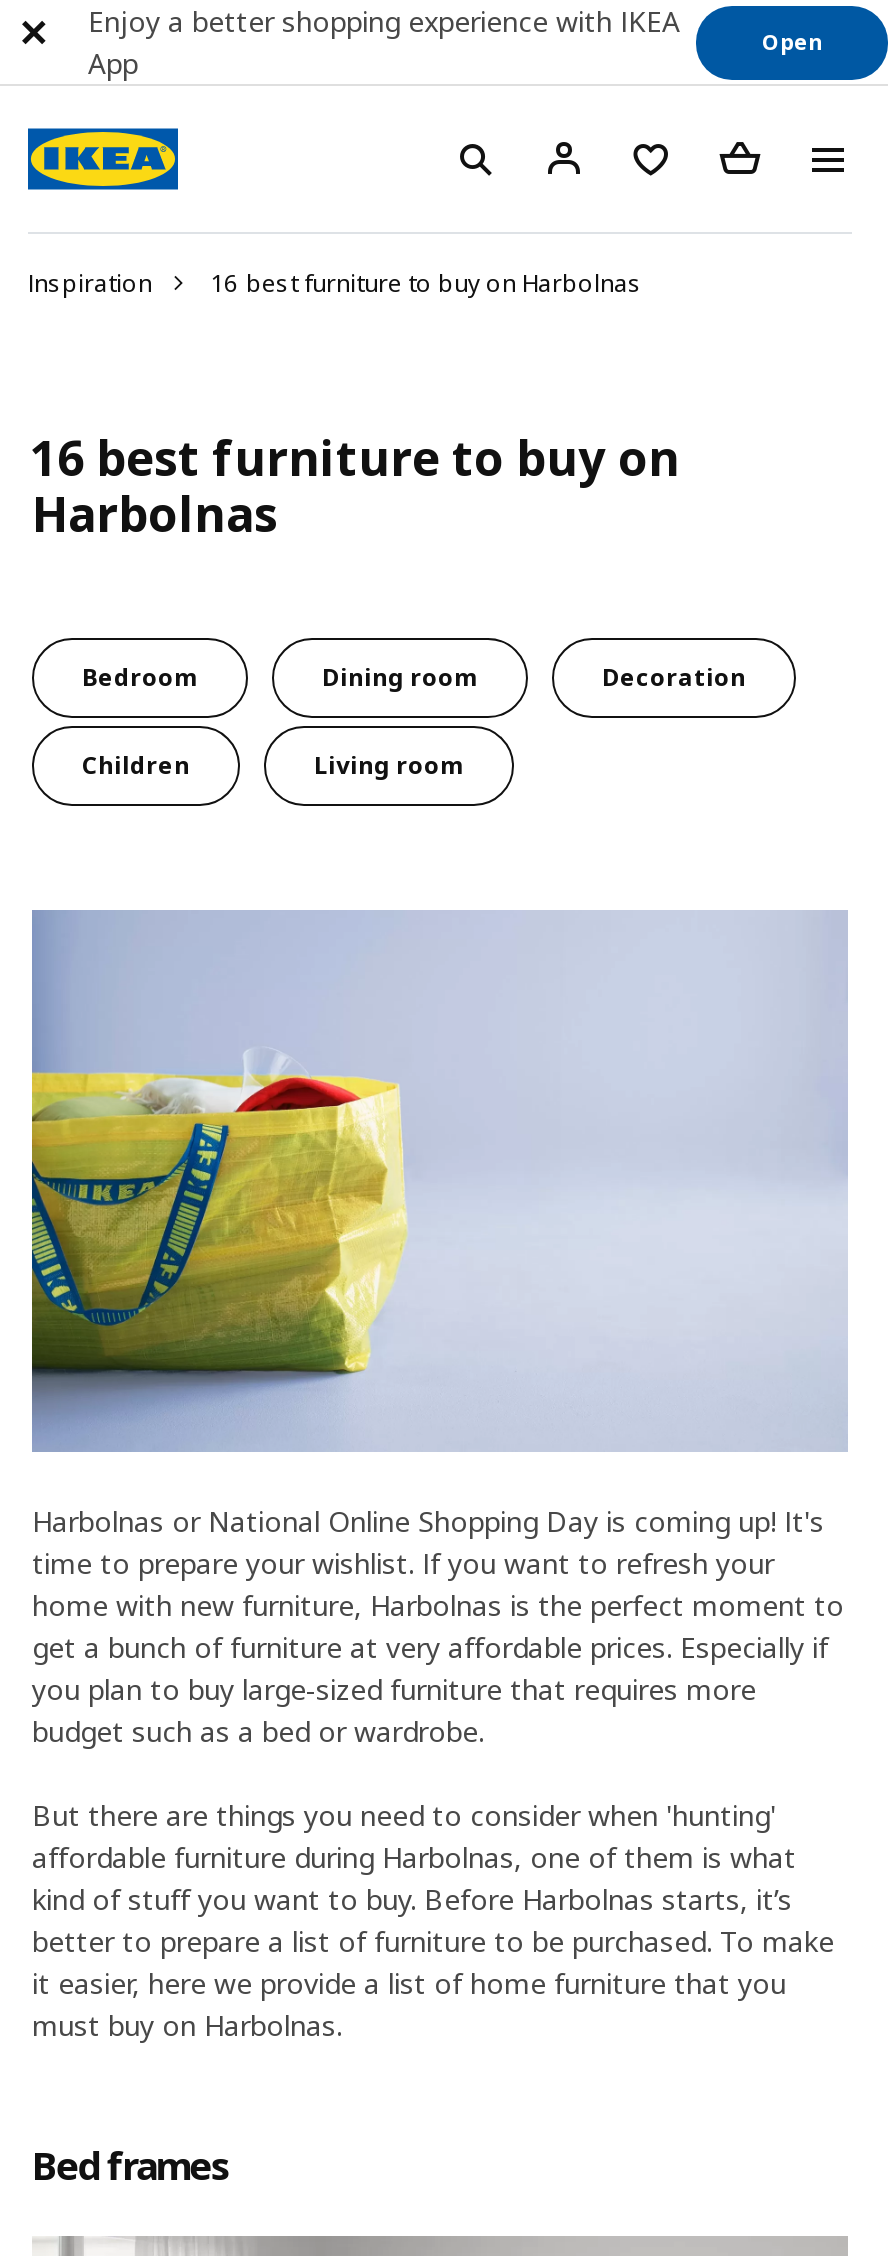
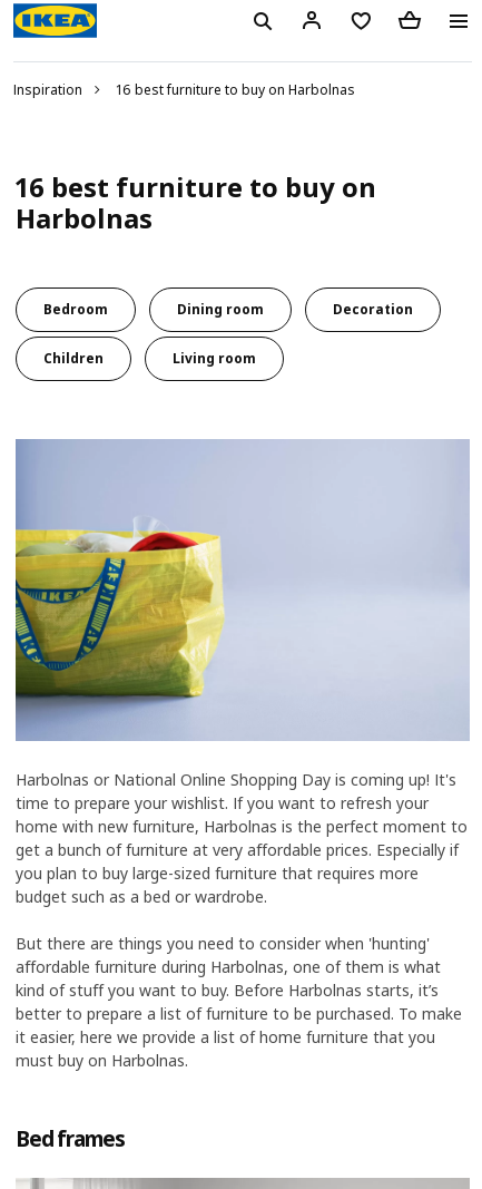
[88,2,680,82] Enjoy a better shopping experience with IKEA | App -> none
[762,26,822,56] Open -> none

